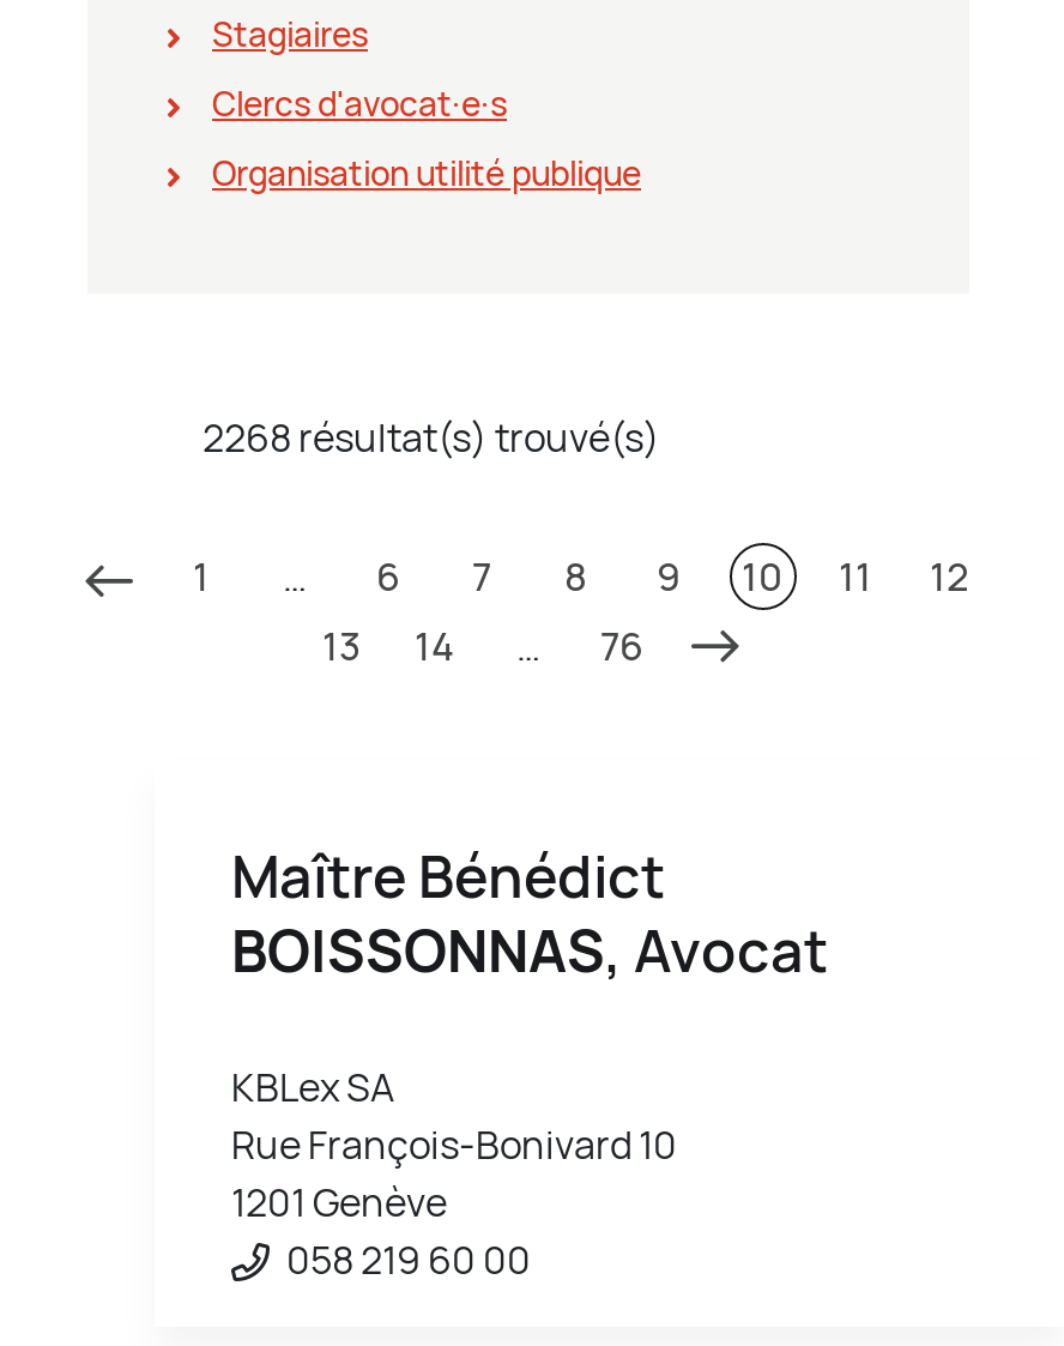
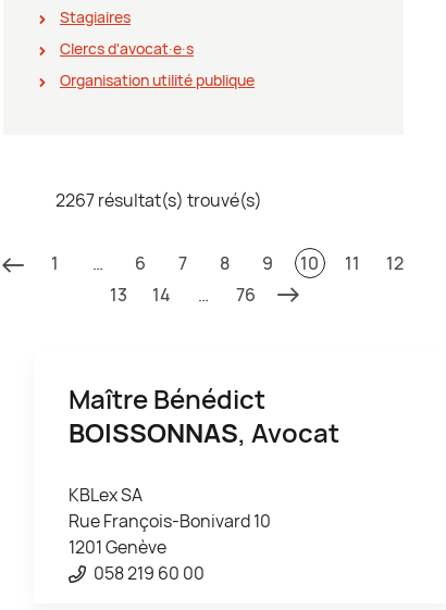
[202,411,660,463] 2268 résultat(s) trouvé(s) -> [55,188,262,212] 2267 résultat(s) trouvé(s)

